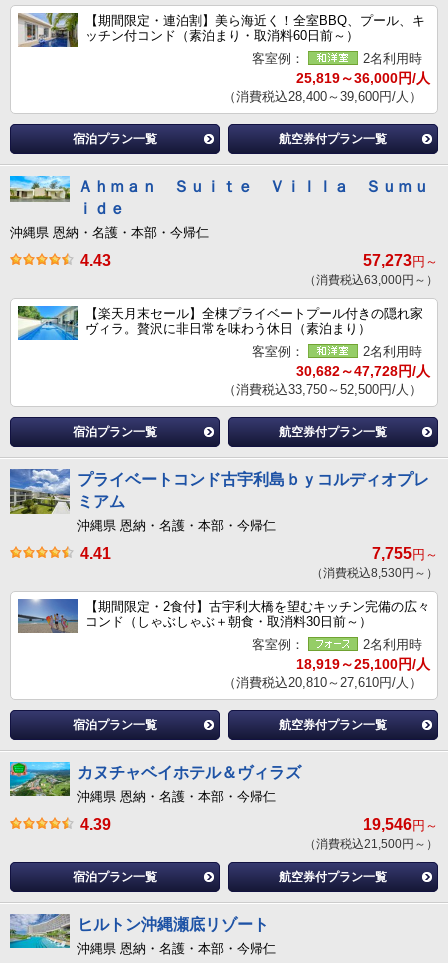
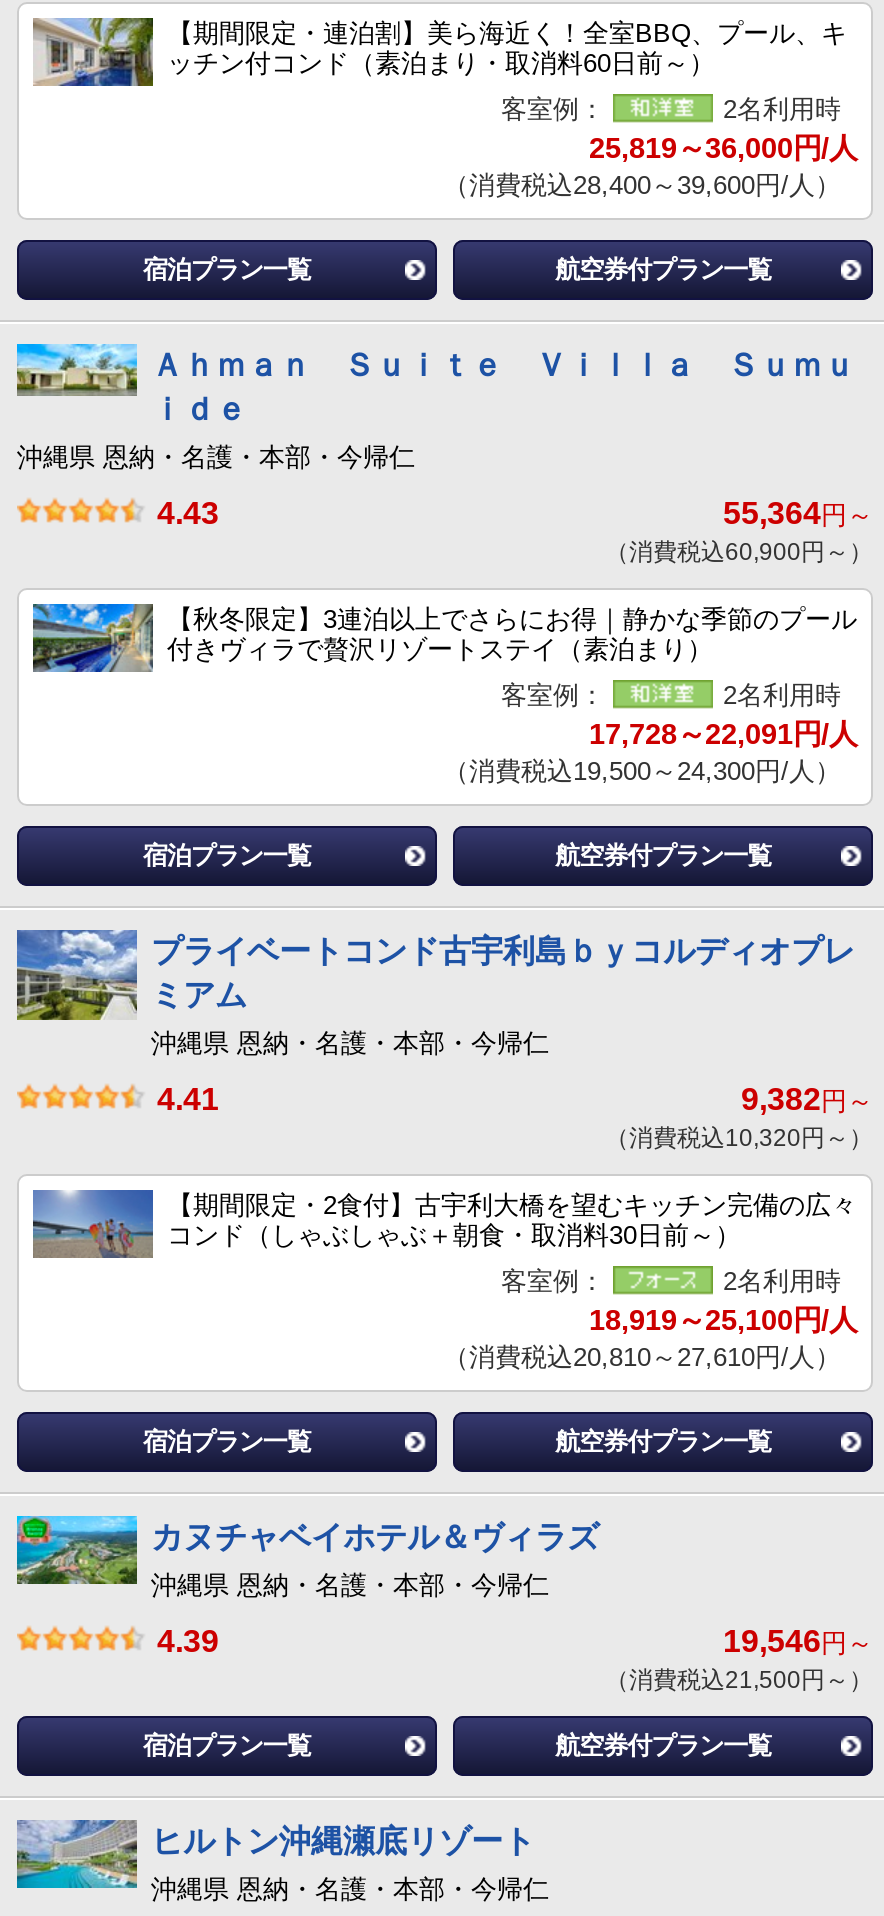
[304,252,438,287] 57,273円～ | （消費税込63,000円～） -> [605,496,873,566] 55,364円～ | （消費税込60,900円～）
[17,305,423,341] [image] | 【楽天月末セール】全棟プライベートプール付きの隠れ家 | ヴィラ。贅沢に非日常を味わう休日（素泊まり） -> [31,602,857,674] [image] | 【秋冬限定】3連泊以上でさらにお得｜静かな季節のプール | 付きヴィラで贅沢リゾートステイ（素泊まり）
[296,363,430,379] 30,682～47,728円/人 -> [589,718,857,750] 17,728～22,091円/人
[223,382,422,397] （消費税込33,750～52,500円/人） -> [443,756,841,786] （消費税込19,500～24,300円/人）
[372,545,438,562] 7,755円～ -> [741,1082,873,1116] 9,382円～
[311,566,438,580] （消費税込8,530円～） -> [605,1124,873,1152] （消費税込10,320円～）

